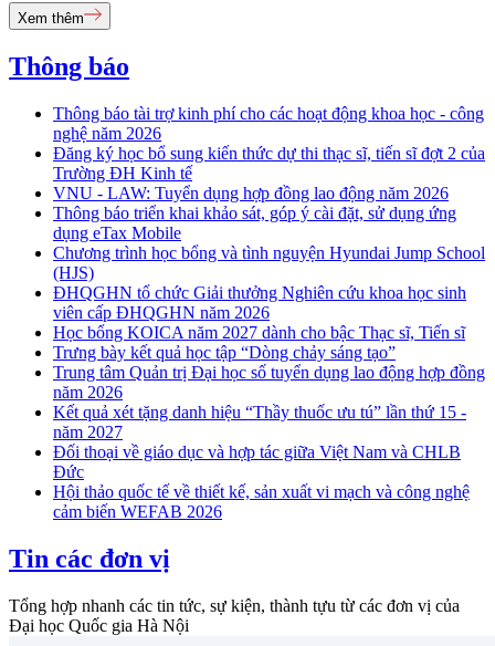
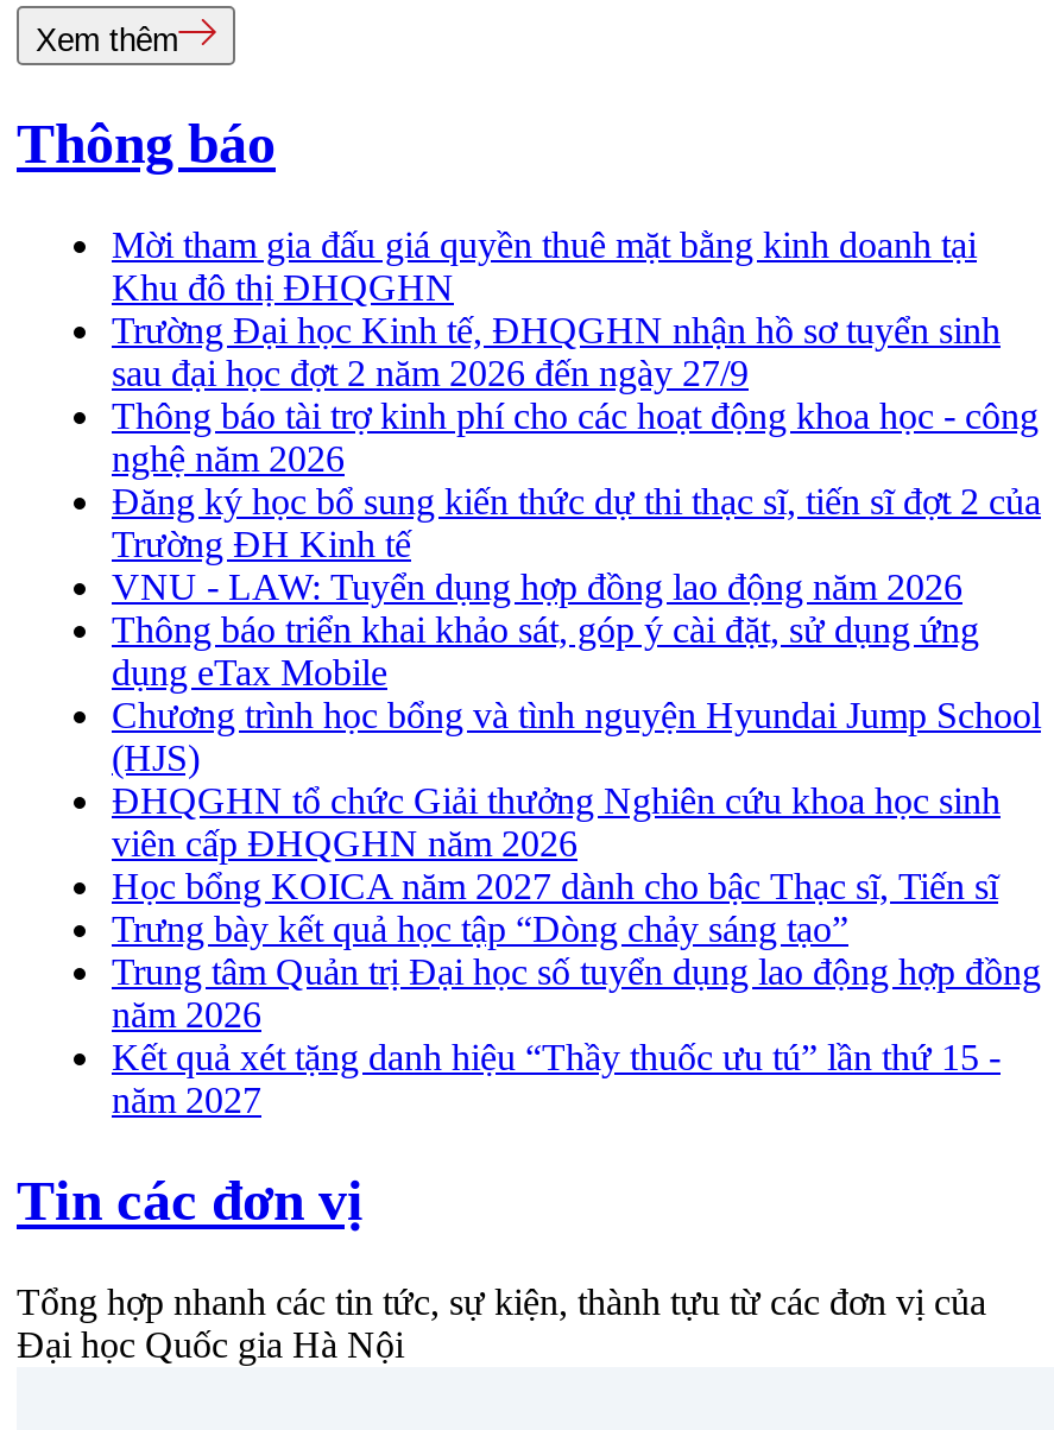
none -> [112,225,1001,394] Mời tham gia đấu giá quyền thuê mặt bằng kinh doanh tại | Khu đô thị ĐHQGHN | Trường Đại học Kinh tế, ĐHQGHN nhận hồ sơ tuyển sinh | sau đại học đợt 2 năm 2026 đến ngày 27/9
moved [53,104,485,442] -> [112,396,1041,1120]: Thông báo tài trợ kinh phí cho các hoạt động khoa học - công | nghệ năm 2026 | Đăng ký học bổ sung kiến thức dự thi thạc sĩ, tiến sĩ đợt 2 của | ... | Kết quả xét tặng danh hiệu “Thầy thuốc ưu tú” lần thứ 15 - | năm 2027
[53,443,470,521] Đối thoại về giáo dục và hợp tác giữa Việt Nam và CHLB | Đức | Hội thảo quốc tế về thiết kế, sản xuất vi mạch và công nghệ | cảm biến WEFAB 2026 -> none

